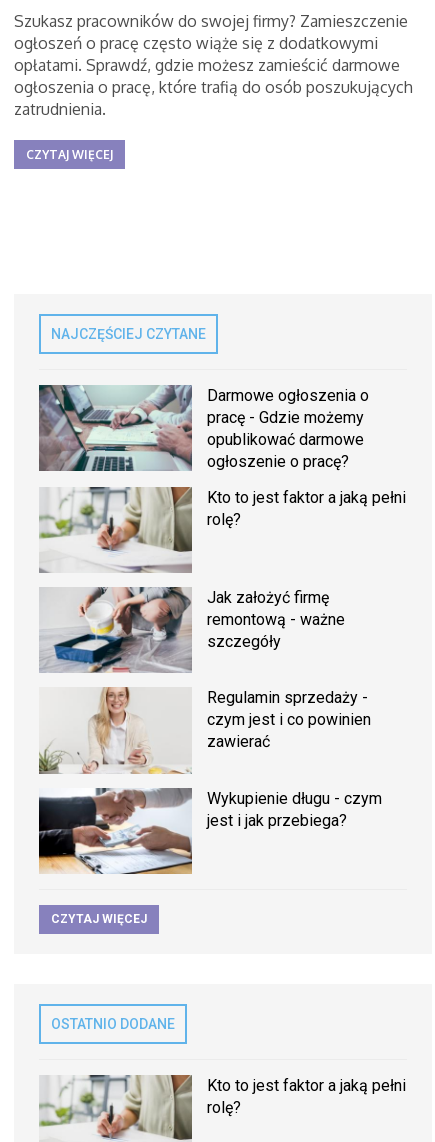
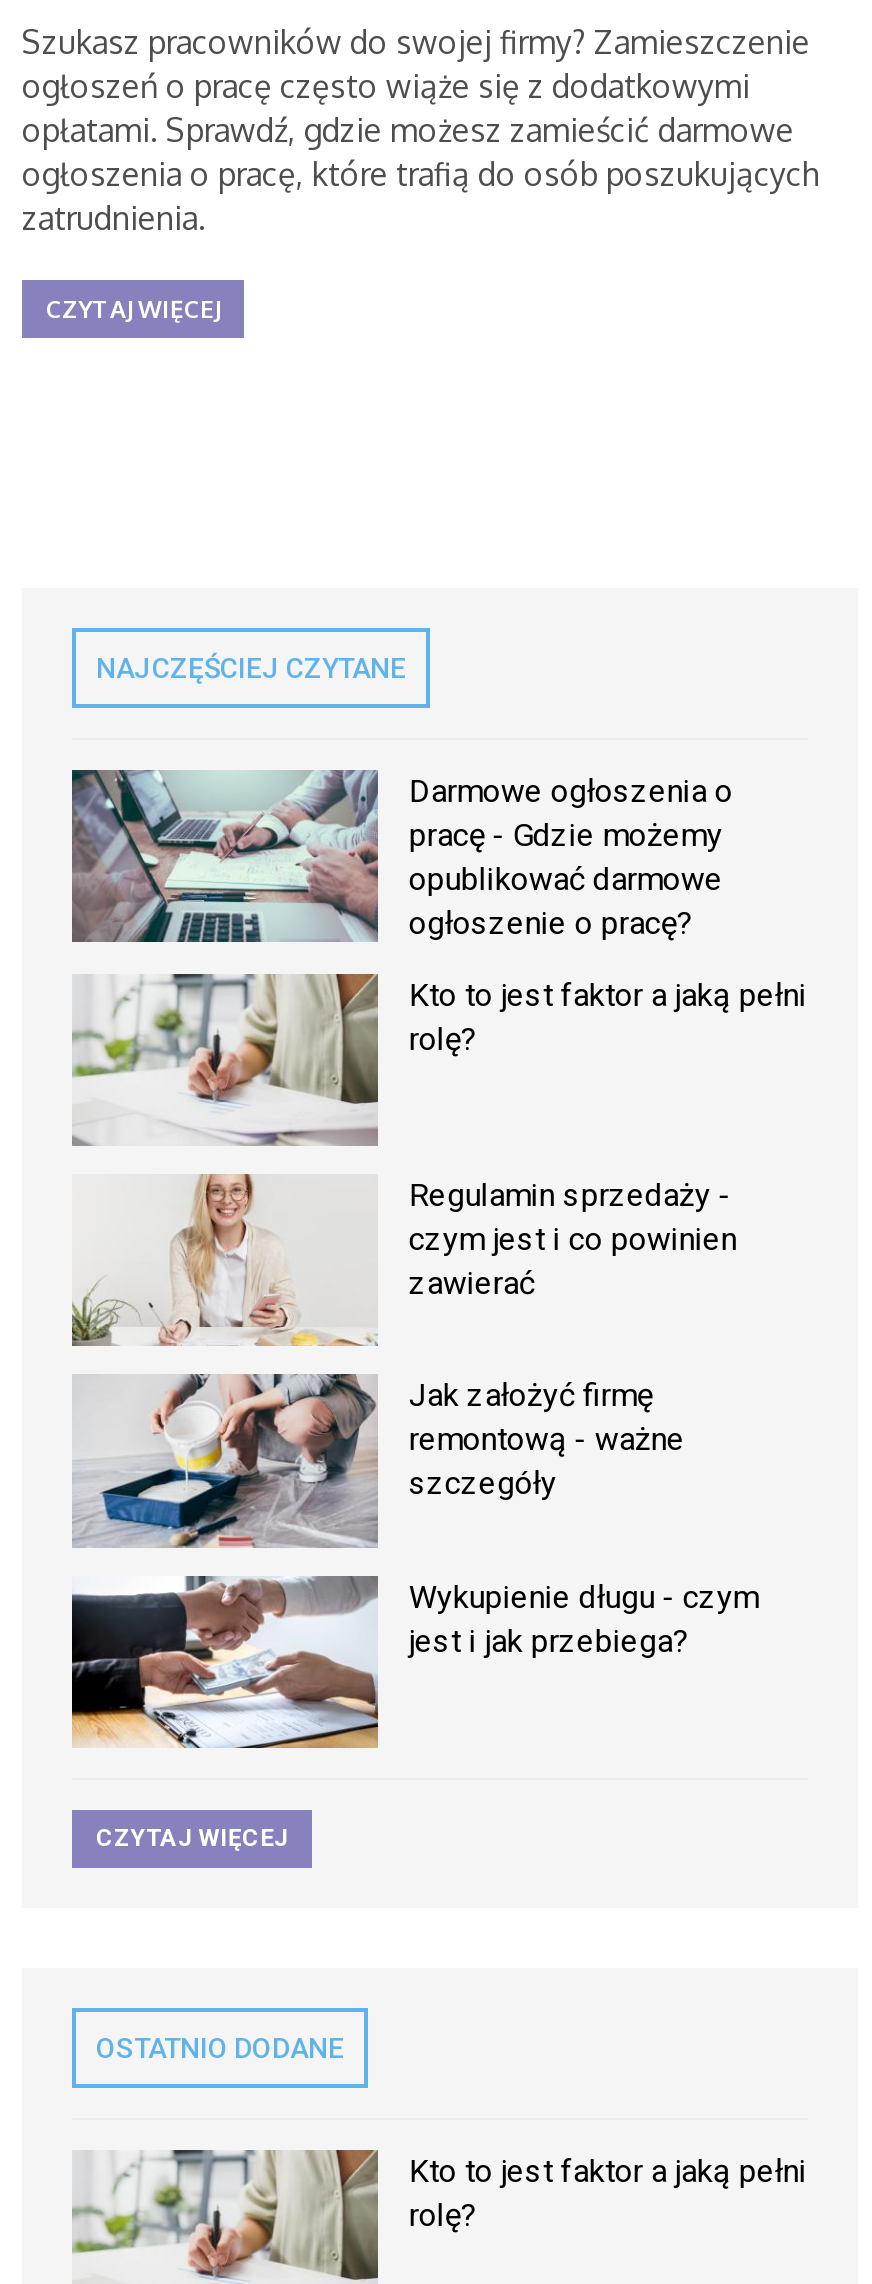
moved [39,585,345,676] -> [72,1370,685,1552]: [image] | Jak założyć firmę | remontową - ważne | szczegóły
moved [39,687,371,774] -> [72,1174,737,1346]: [image] | Regulamin sprzedaży - | czym jest i co powinien | zawierać

